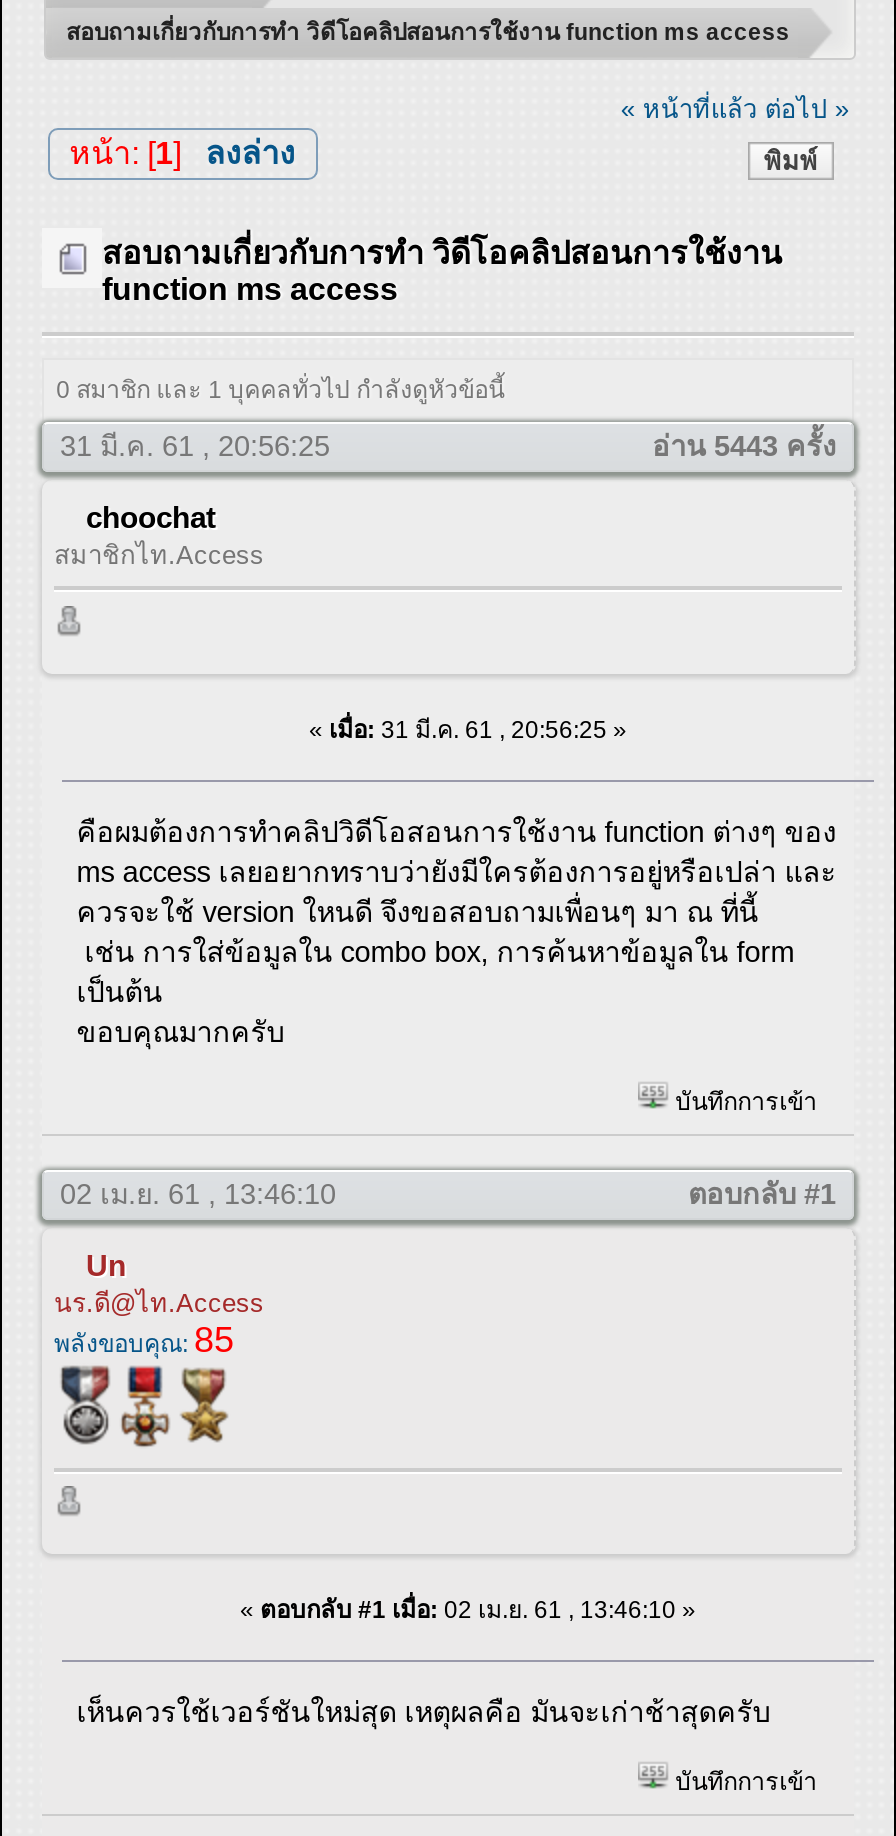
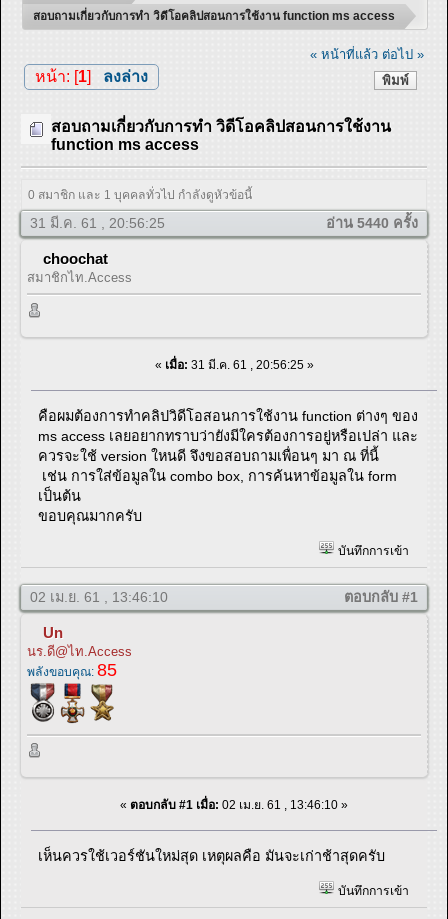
[652,431,836,463] อ่าน 5443 ครั้ง -> [326,215,418,231] อ่าน 5440 ครั้ง

